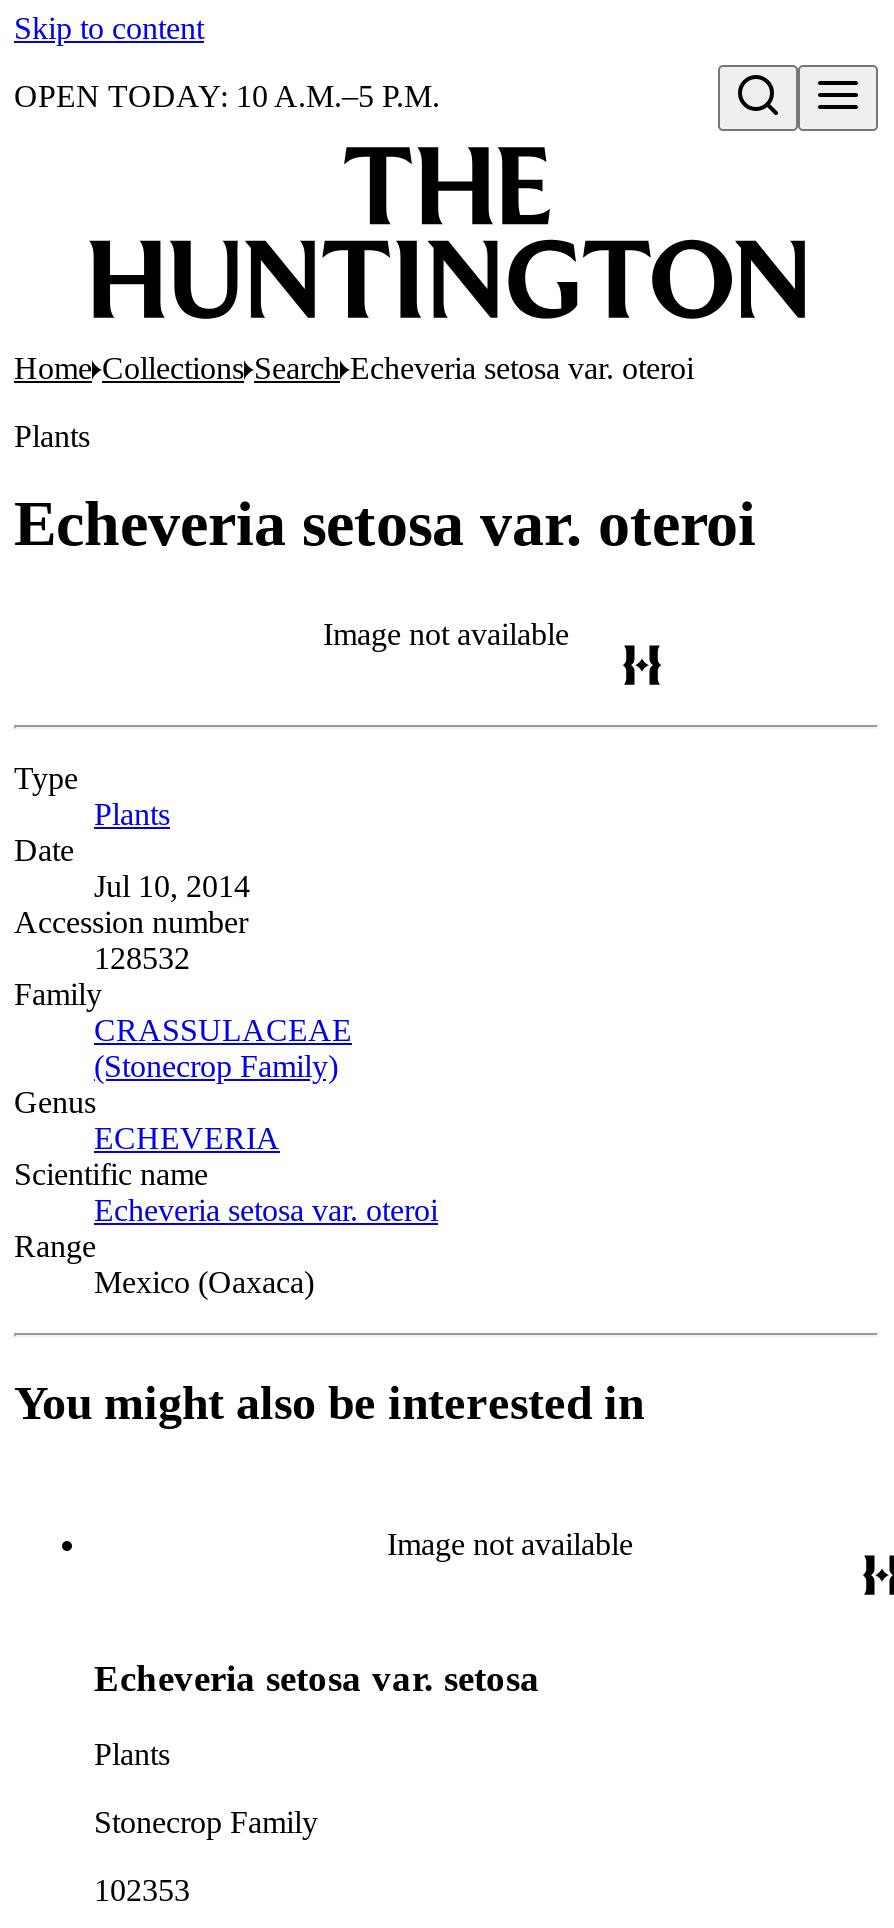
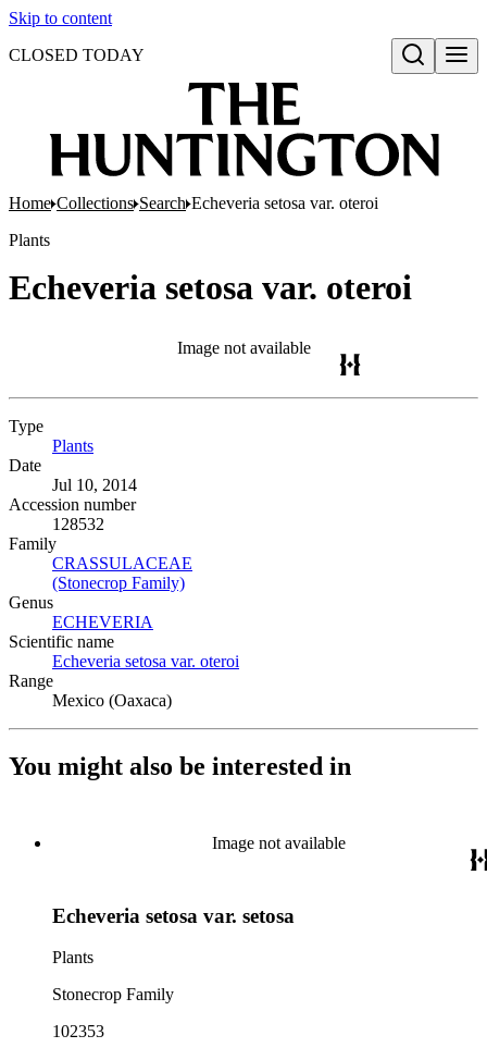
[14,79,440,113] OPEN TODAY: 10 A.M.–5 P.M. -> [9,46,145,64] CLOSED TODAY

